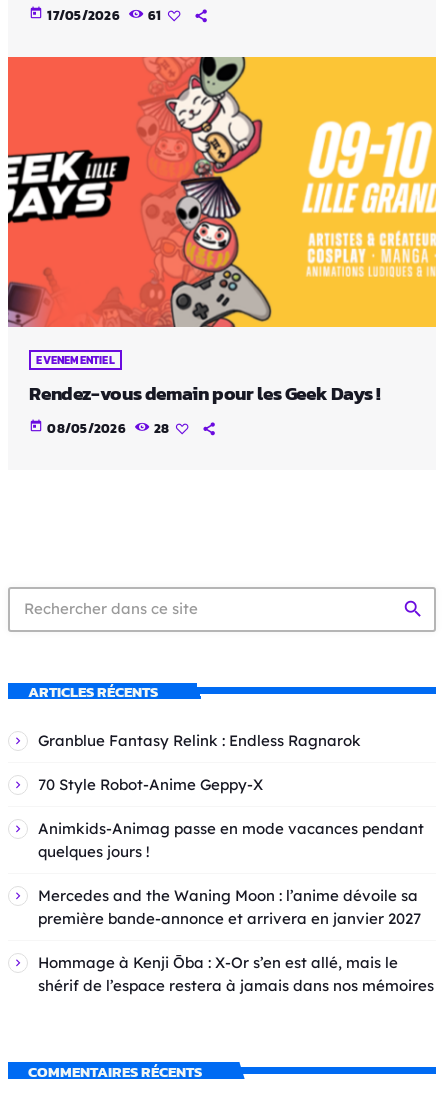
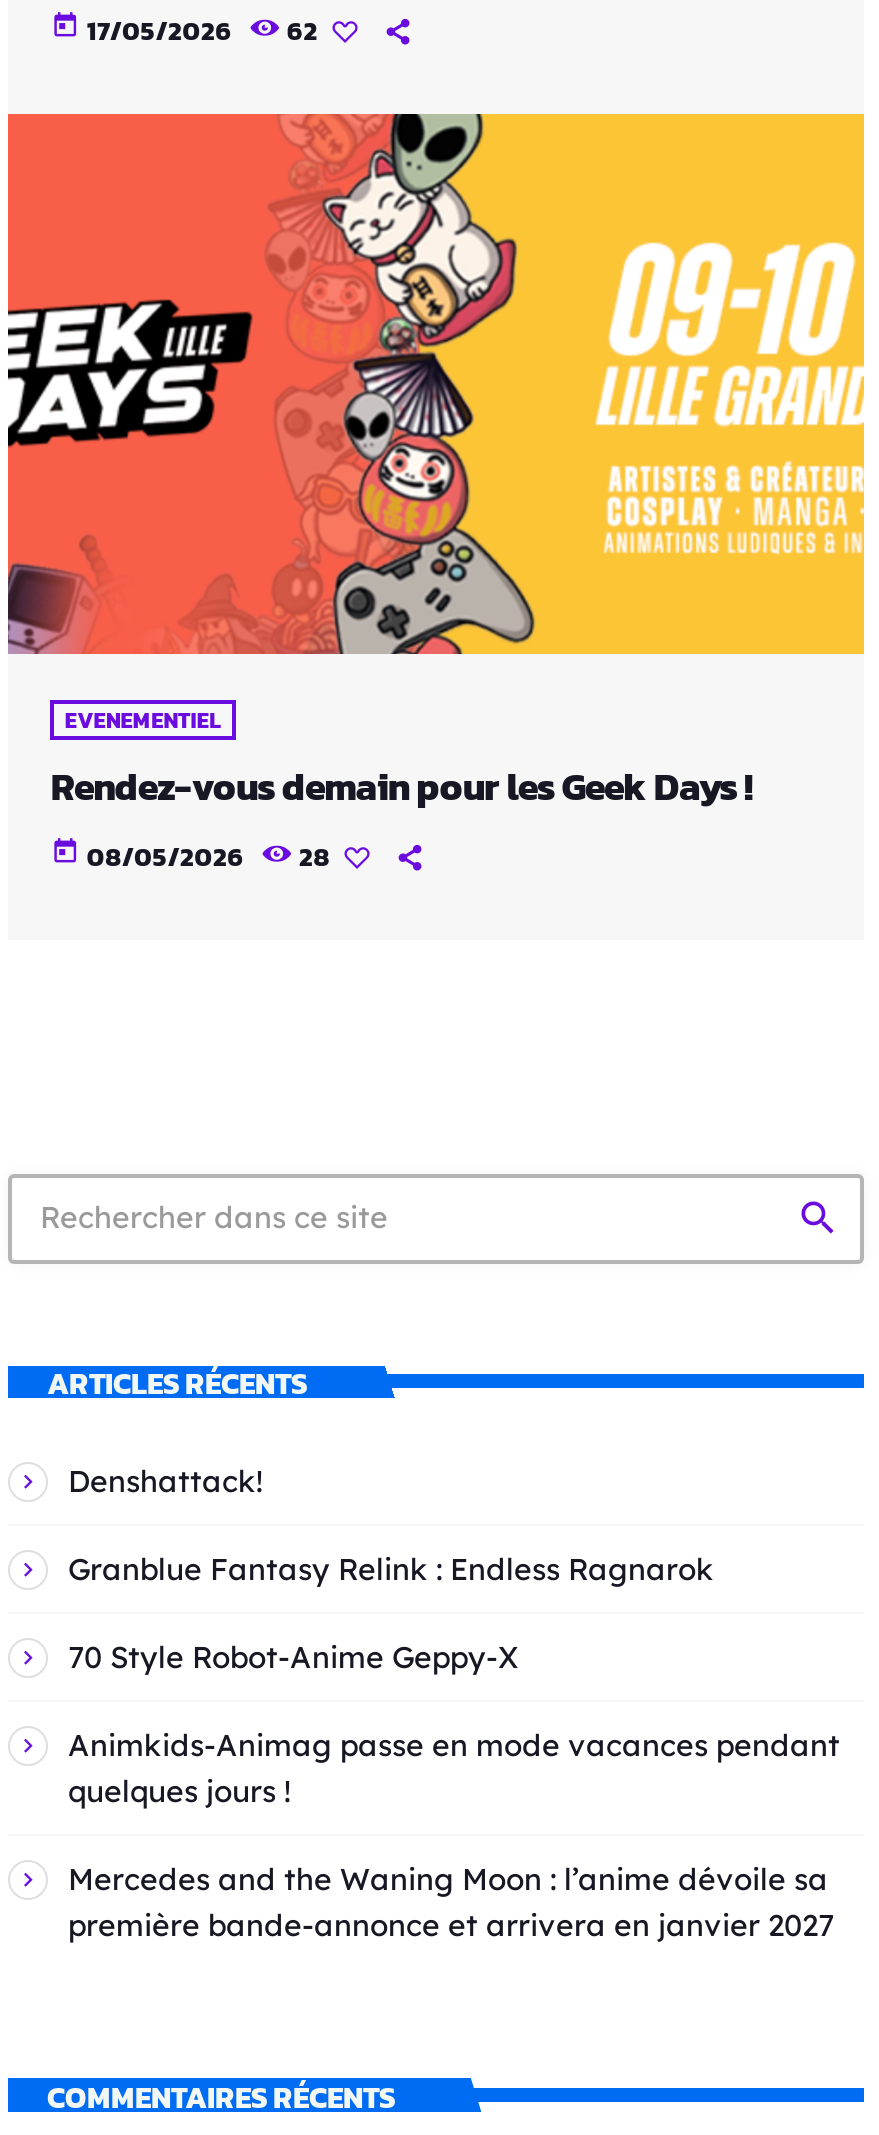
[147,6,161,25] 61 -> [287,11,318,49] 62
none -> [68,1463,264,1501] Denshattack!
moved [38,731,424,928] -> [68,1551,840,1945]: Granblue Fantasy Relink : Endless Ragnarok | 70 Style Robot-Anime Geppy-X | Animkids-Animag passe en mode vacances pendant | quelques jours ! | Mercedes and the Waning Moon : l’anime dévoile sa | première bande-annonce et arrivera en janvier 2027
[38,953,434,995] Hommage à Kenji Ōba : X-Or s’en est allé, mais le | shérif de l’espace restera à jamais dans nos mémoires -> none

